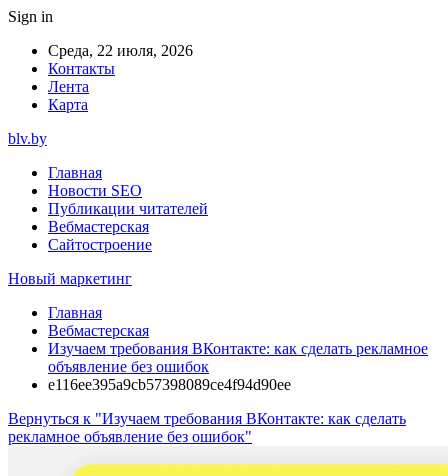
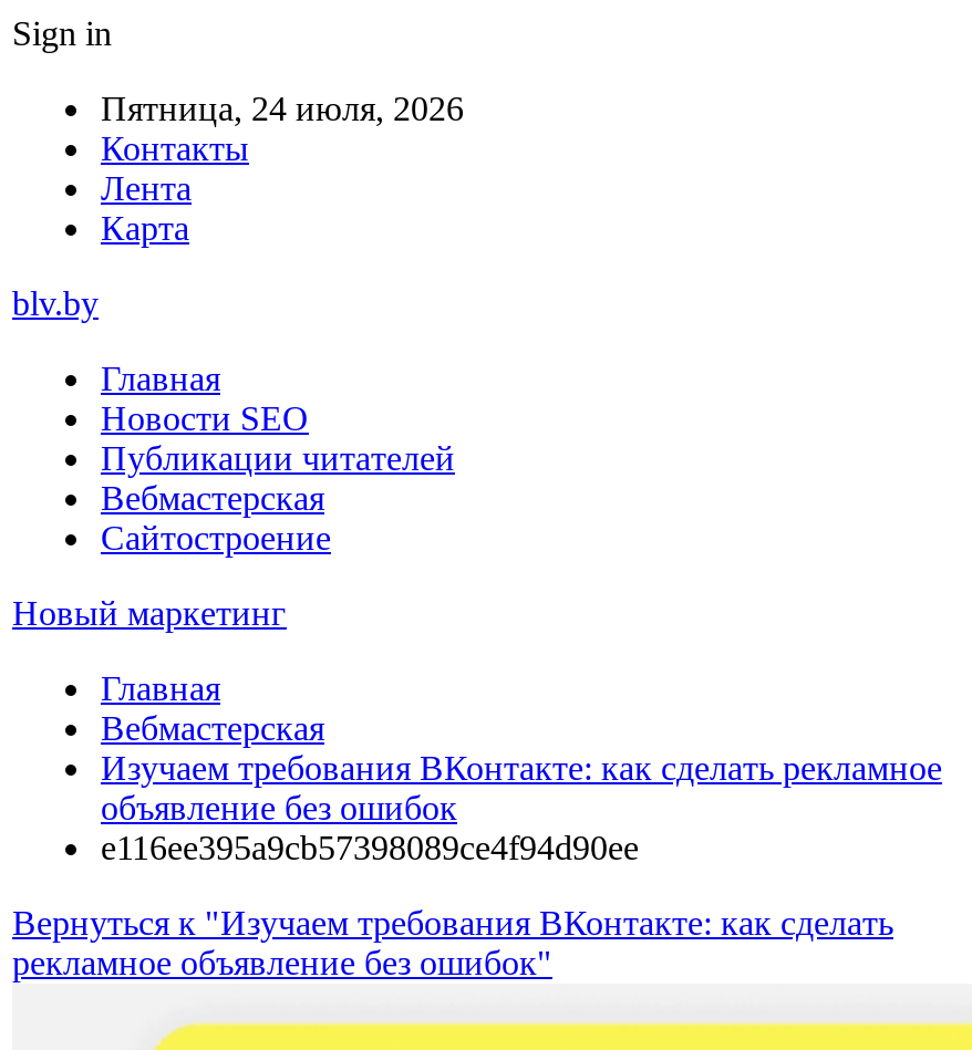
[48,42,193,59] Среда, 22 июля, 2026 -> [101,90,464,127] Пятница, 24 июля, 2026

